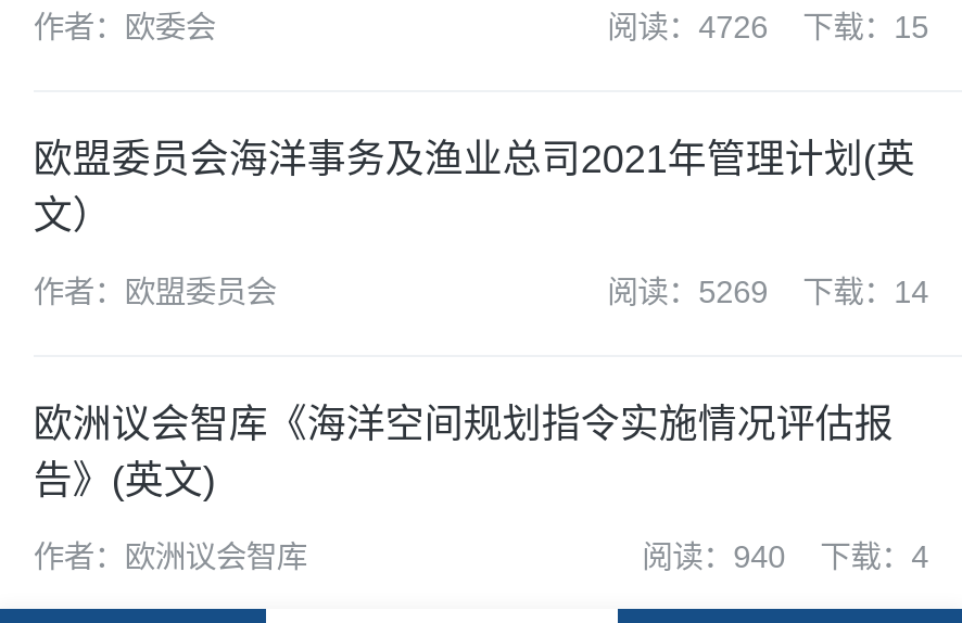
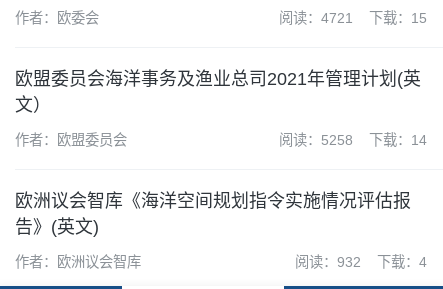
[607,11,929,45] 阅读：4726 下载：15 -> [279,10,427,26] 阅读：4721 下载：15
[607,275,929,310] 阅读：5269 下载：14 -> [279,132,427,148] 阅读：5258 下载：14
[642,539,929,574] 阅读：940 下载：4 -> [295,254,427,270] 阅读：932 下载：4

